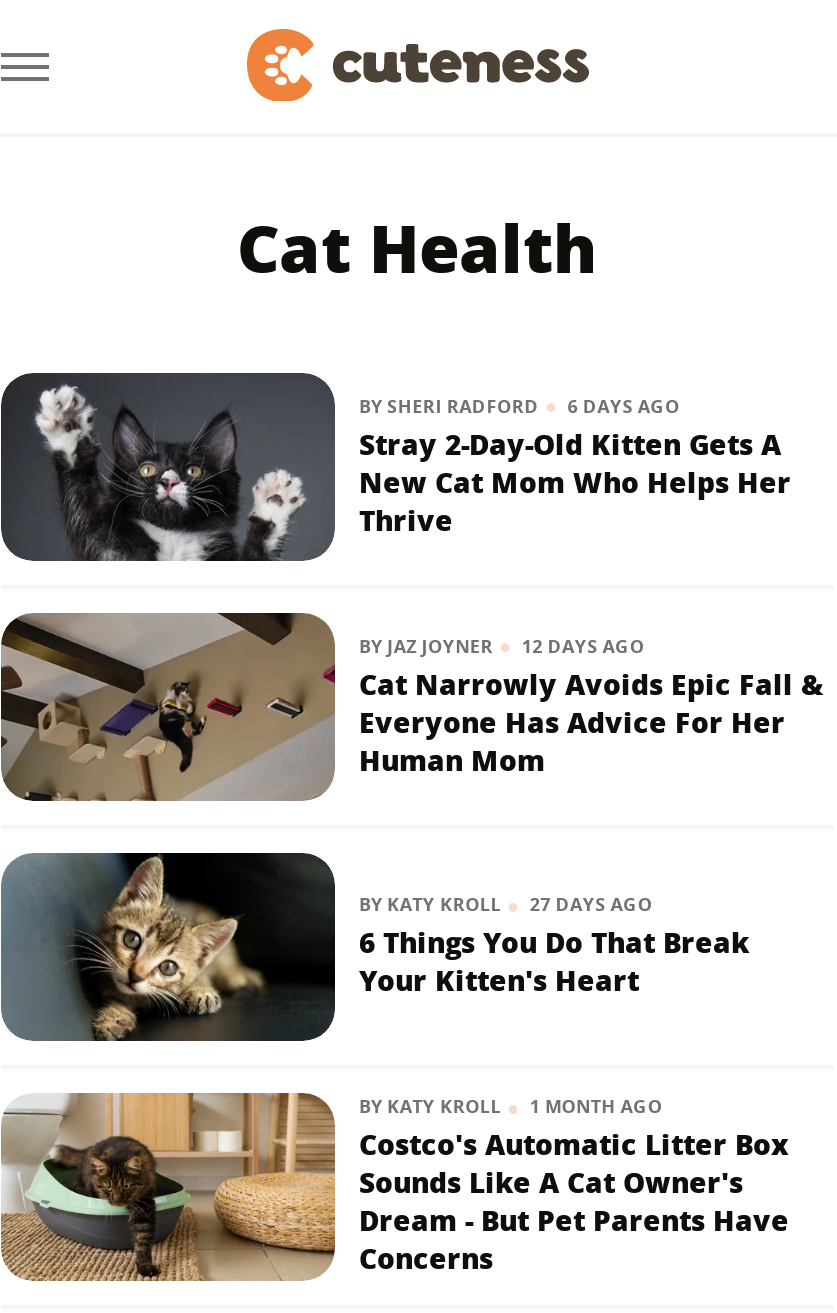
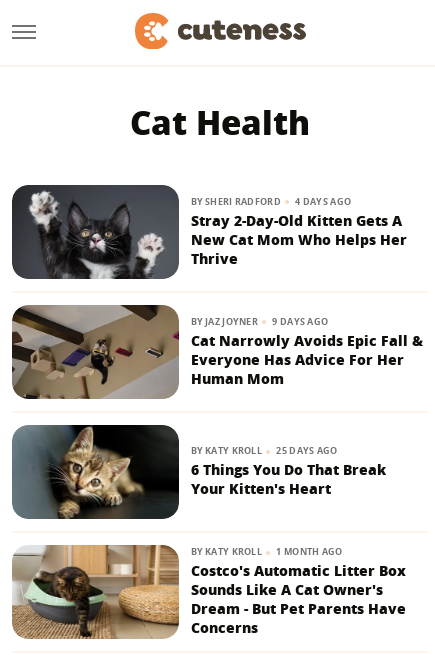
[359,392,679,418] BY SHERI RADFORD 6 DAYS AGO -> [191,194,351,207] BY SHERI RADFORD 4 DAYS AGO
[359,632,644,658] BY JAZ JOYNER 12 DAYS AGO -> [191,315,328,328] BY JAZ JOYNER 9 DAYS AGO
[359,891,652,917] BY KATY KROLL 27 DAYS AGO -> [191,444,338,457] BY KATY KROLL 25 DAYS AGO

